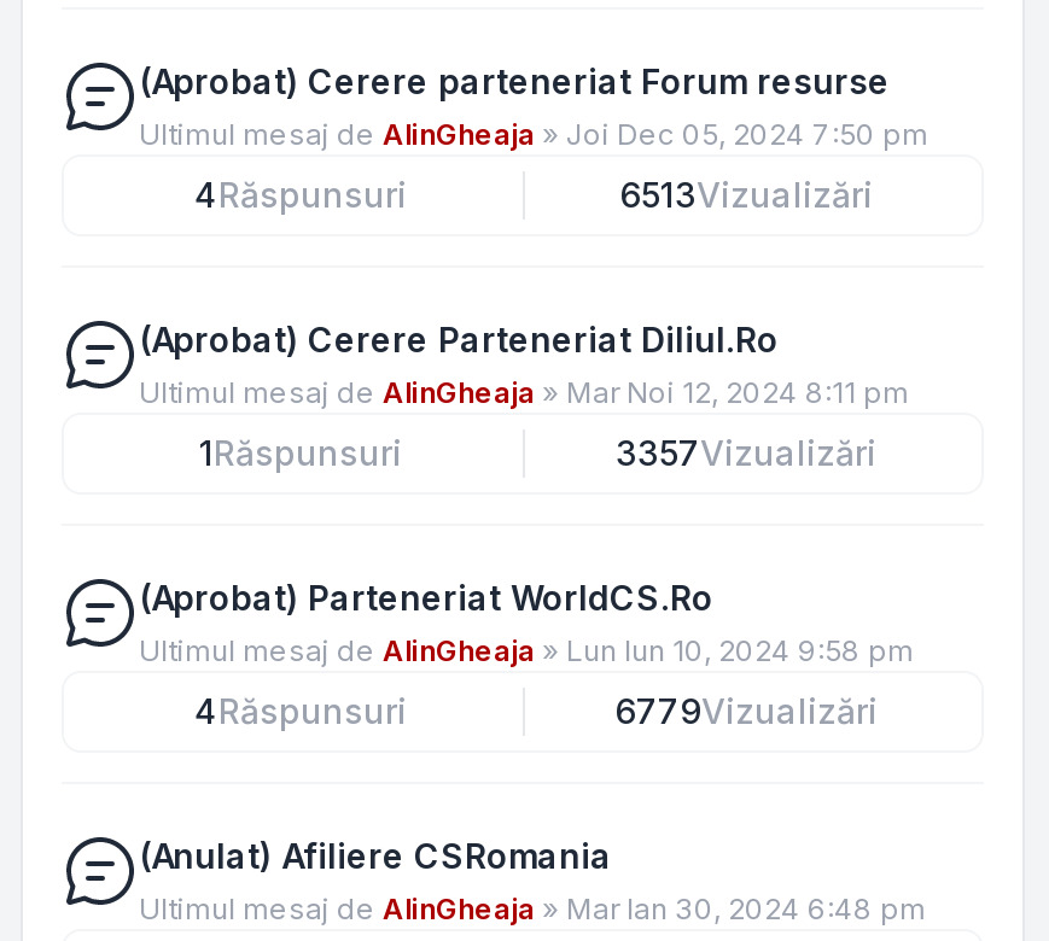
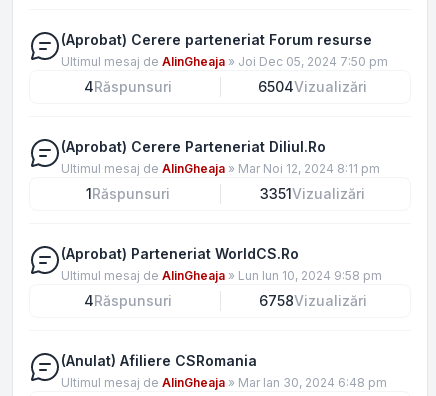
[619,174,873,215] 6513Vizualizări -> [258,78,367,95] 6504Vizualizări
[616,432,876,473] 3357Vizualizări -> [260,185,365,202] 3351Vizualizări
[614,690,878,731] 6779Vizualizări -> [258,292,366,309] 6758Vizualizări

